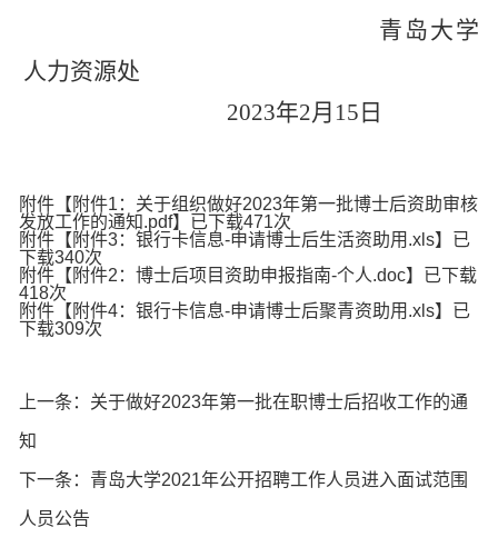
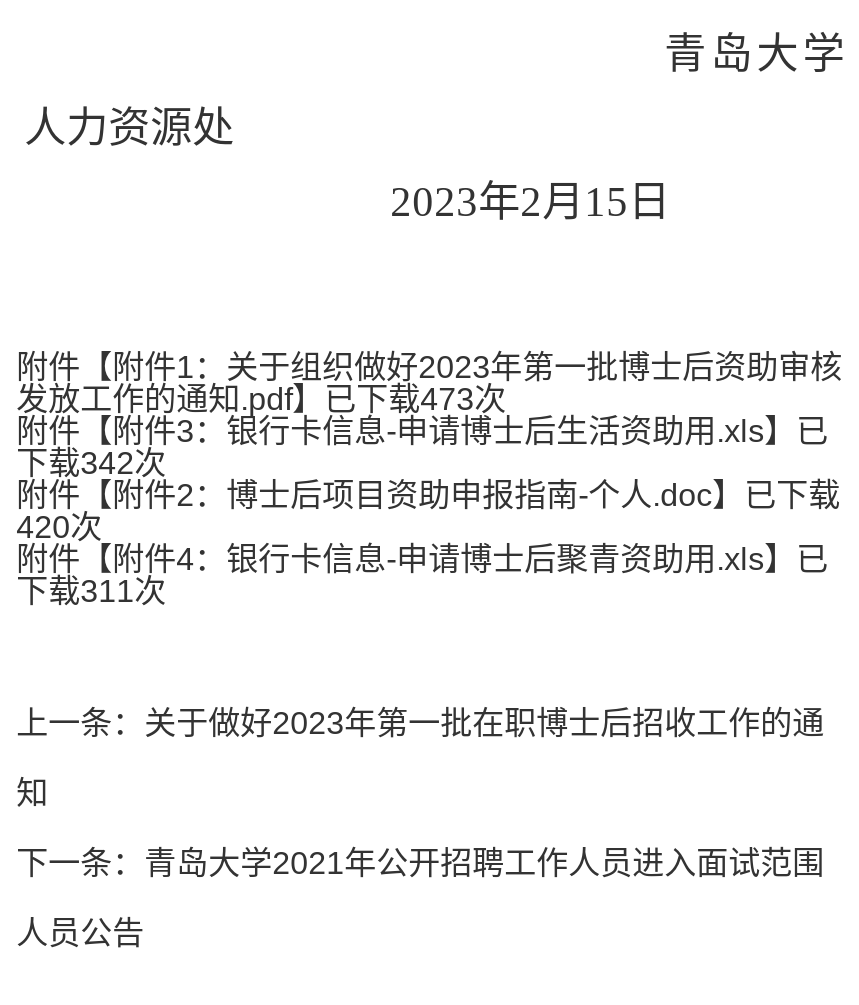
[19,212,291,231] 发放工作的通知.pdf】已下载471次 -> [16,381,506,415] 发放工作的通知.pdf】已下载473次
[19,248,102,266] 下载340次 -> [16,445,166,479] 下载342次
[19,283,67,302] 418次 -> [16,509,102,543] 420次
[19,319,102,338] 下载309次 -> [16,573,166,607] 下载311次

